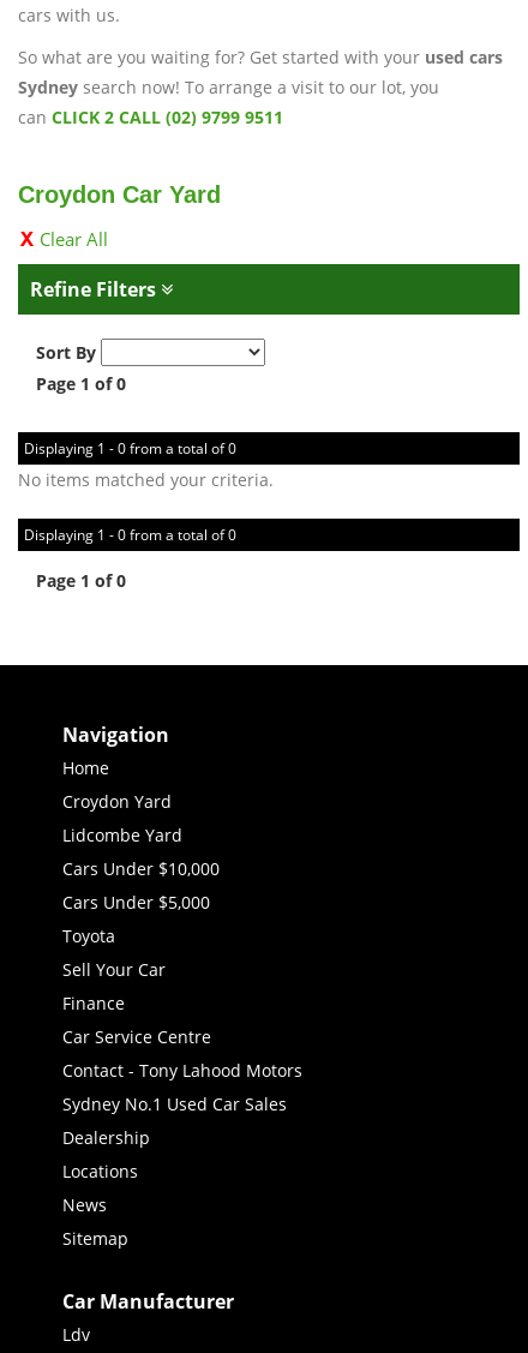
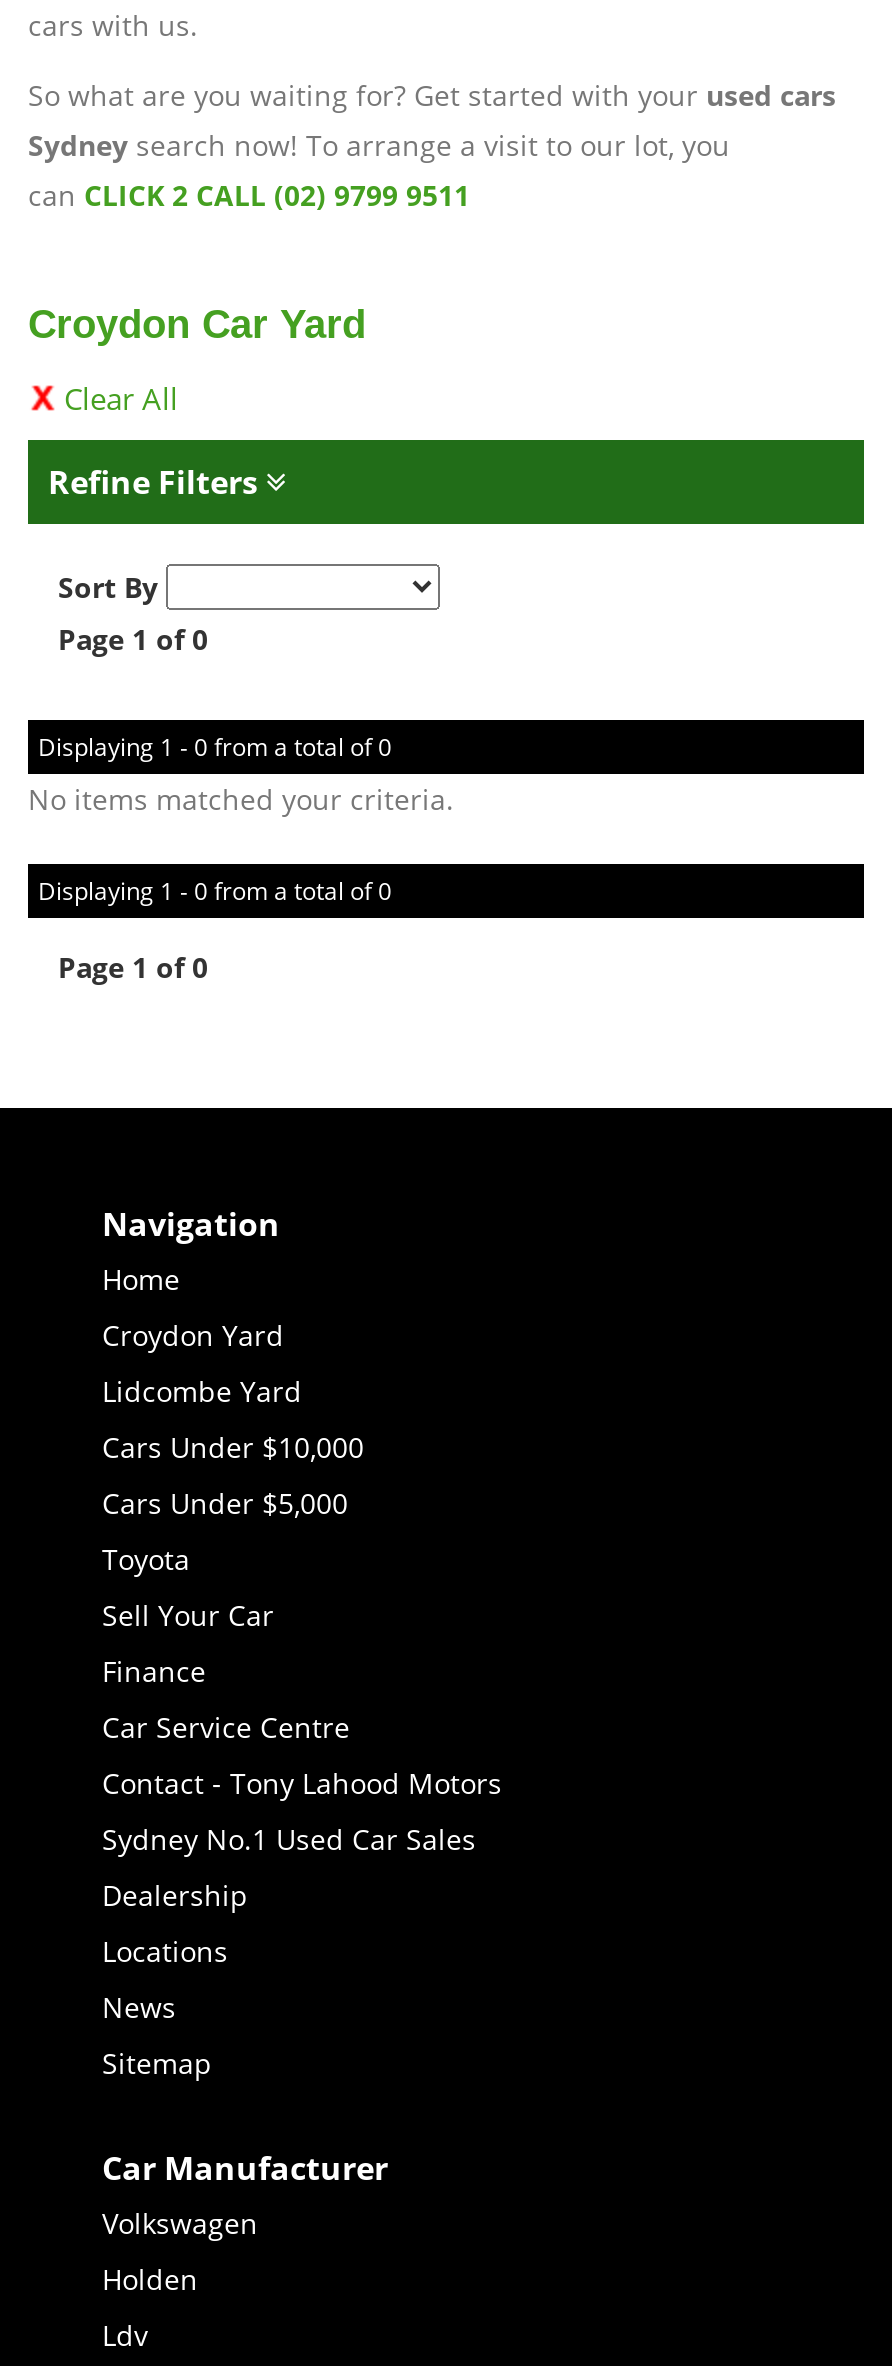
none -> [102,2204,258,2298] Volkswagen | Holden

